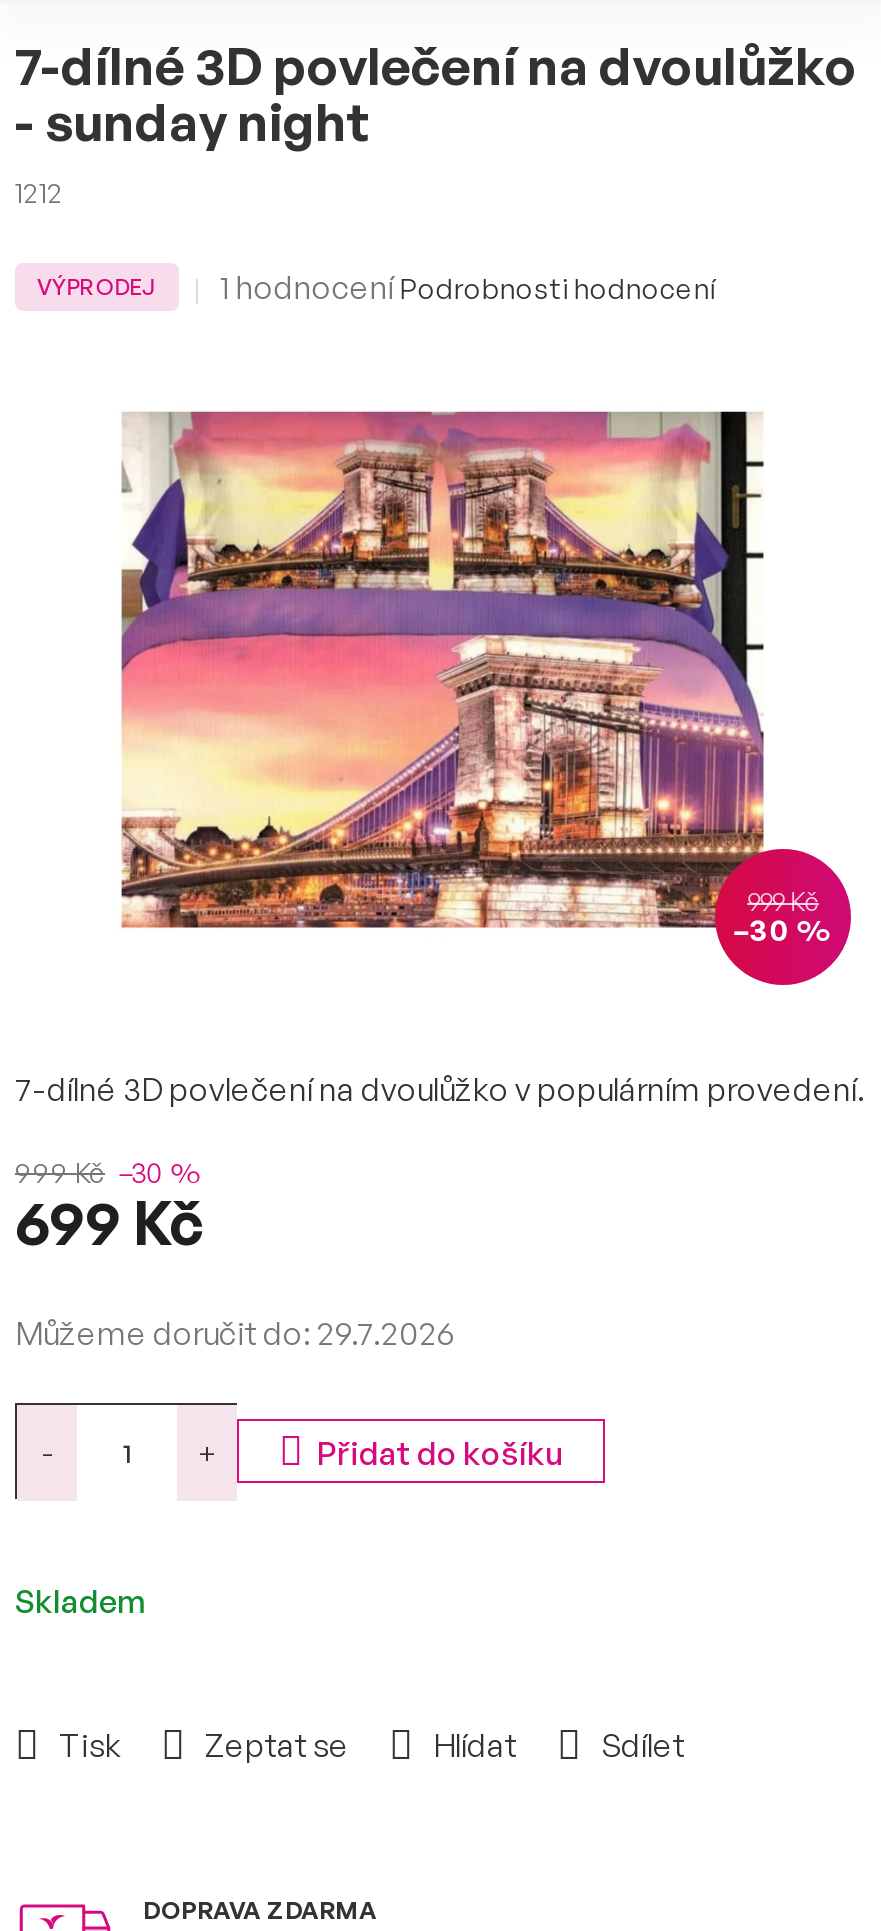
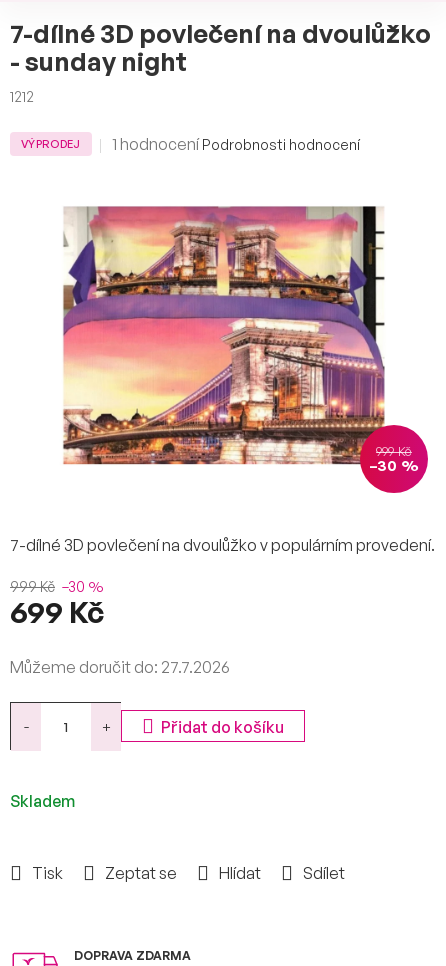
[15,1314,455,1354] Můžeme doručit do: 29.7.2026 -> [10,657,230,677] Můžeme doručit do: 27.7.2026

